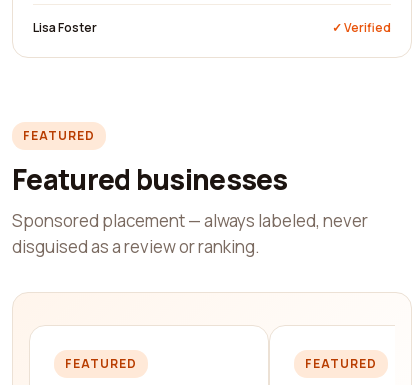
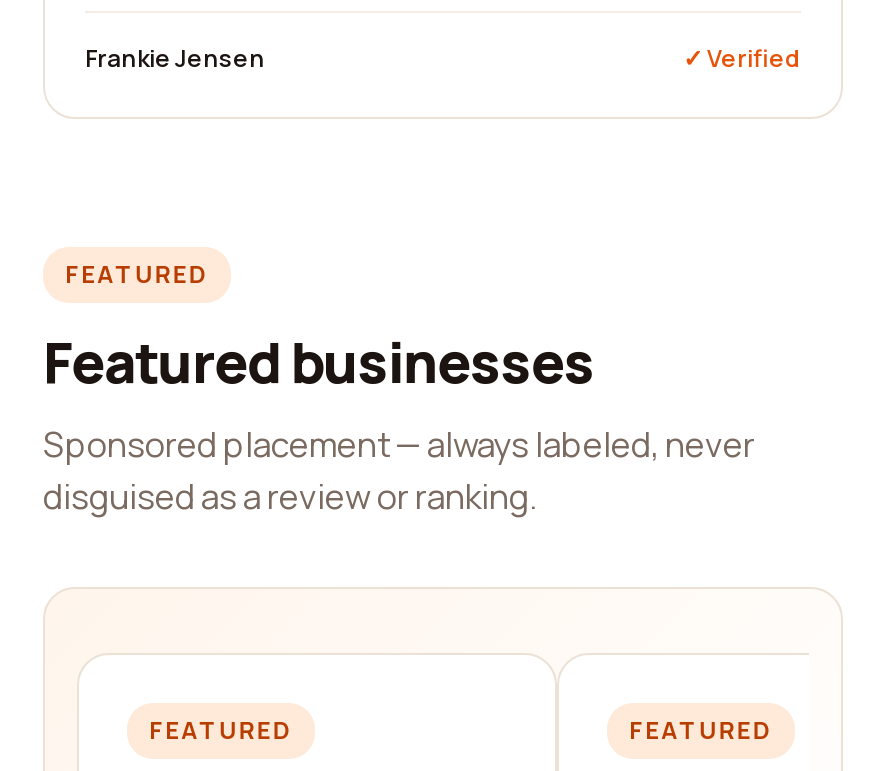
[33,19,97,36] Lisa Foster -> [85,41,265,75] Frankie Jensen

